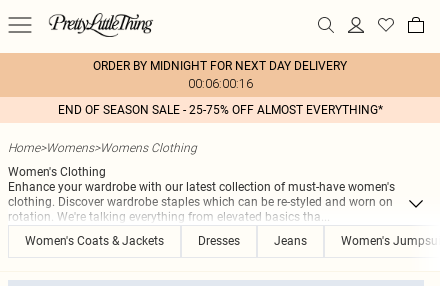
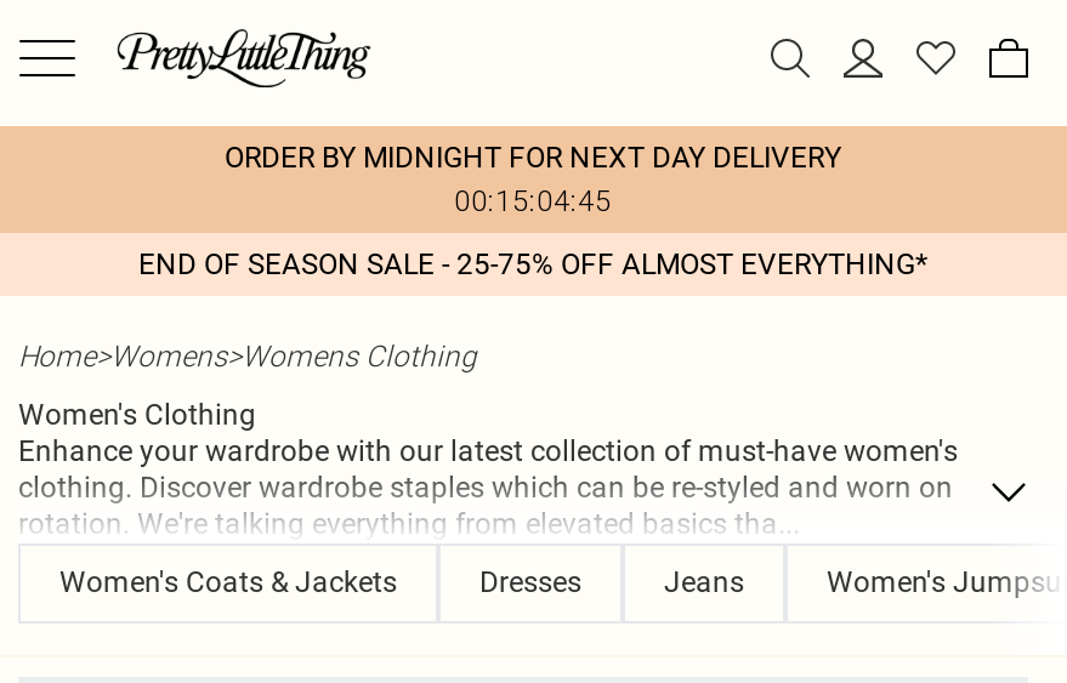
[187,76,252,91] 00:06:00:16 -> [454,182,612,218] 00:15:04:45

